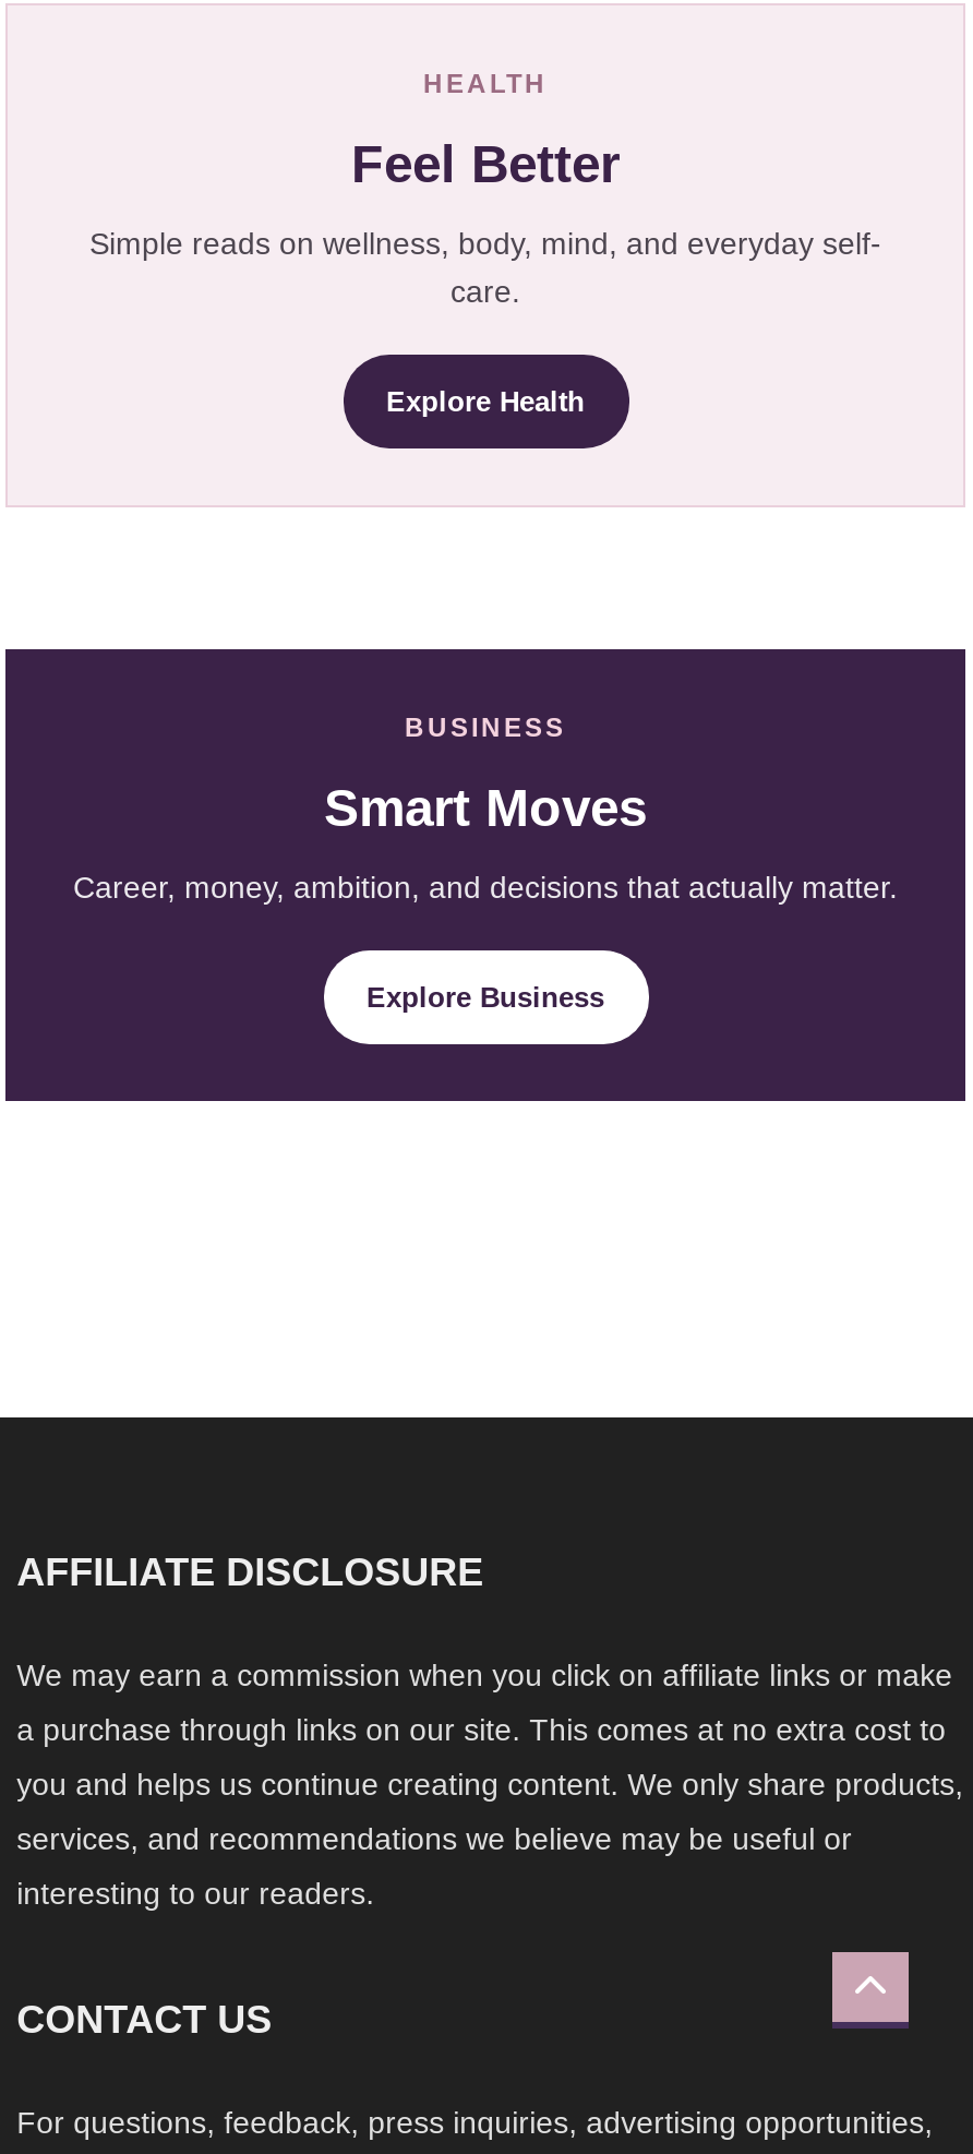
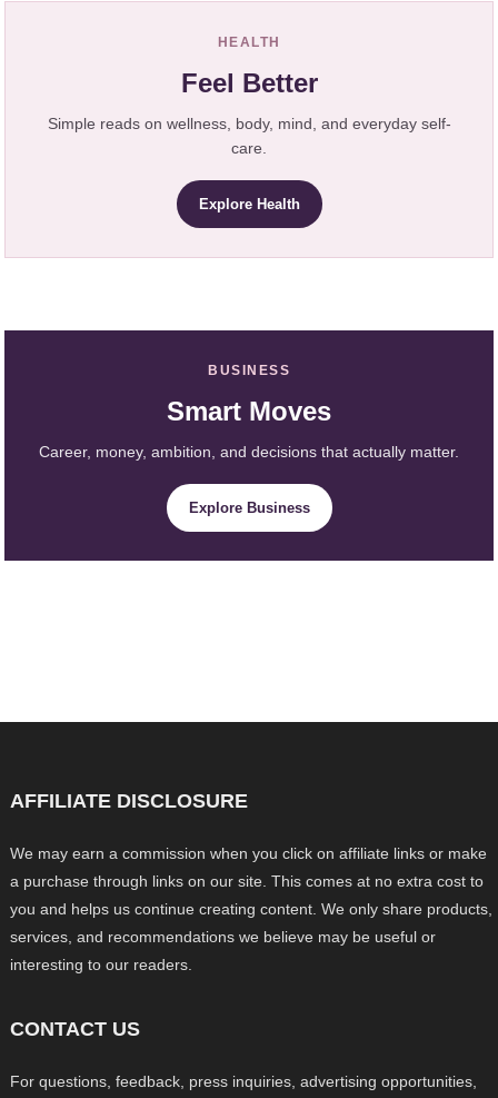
[830,1949,911,2030] [image] -> none

